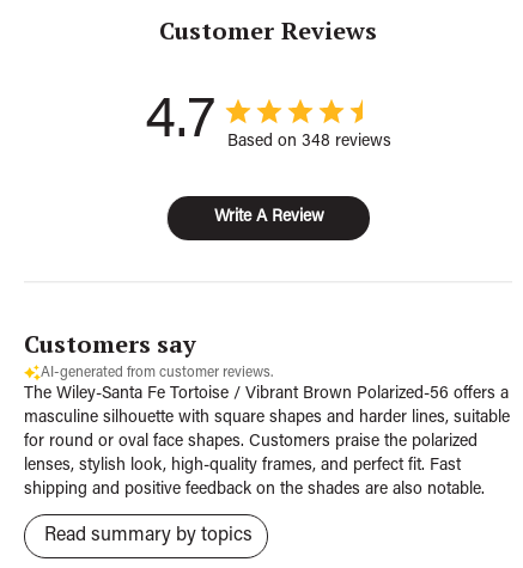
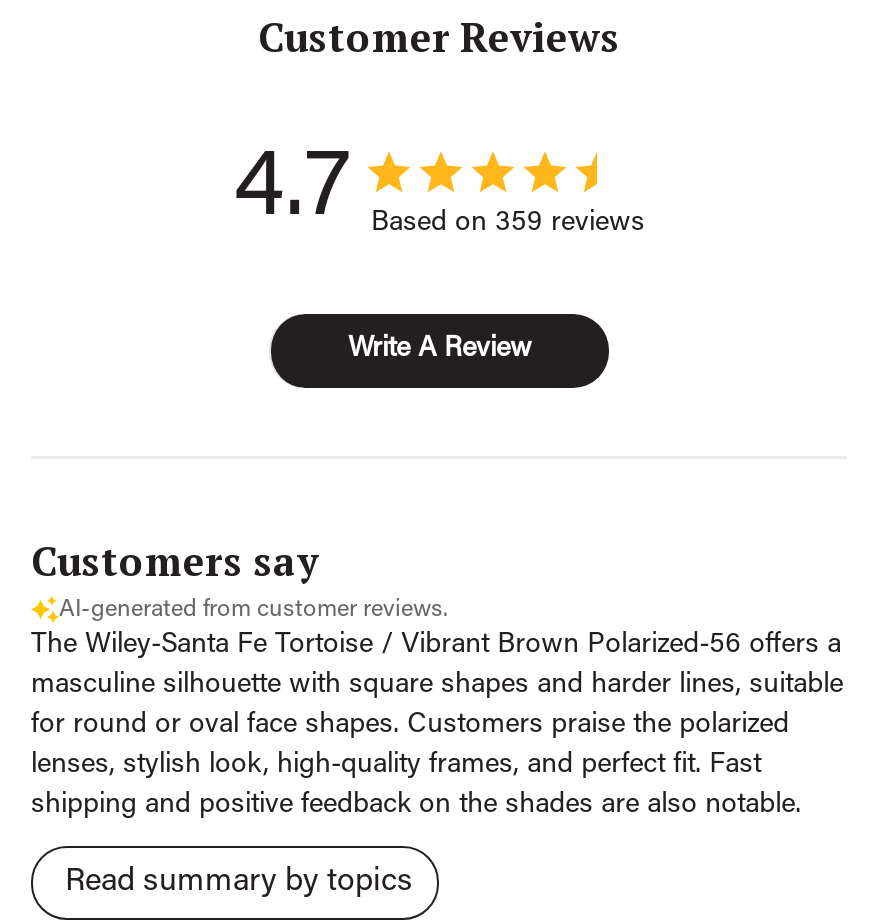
[227,134,391,150] Based on 348 reviews -> [371,209,645,237] Based on 359 reviews

